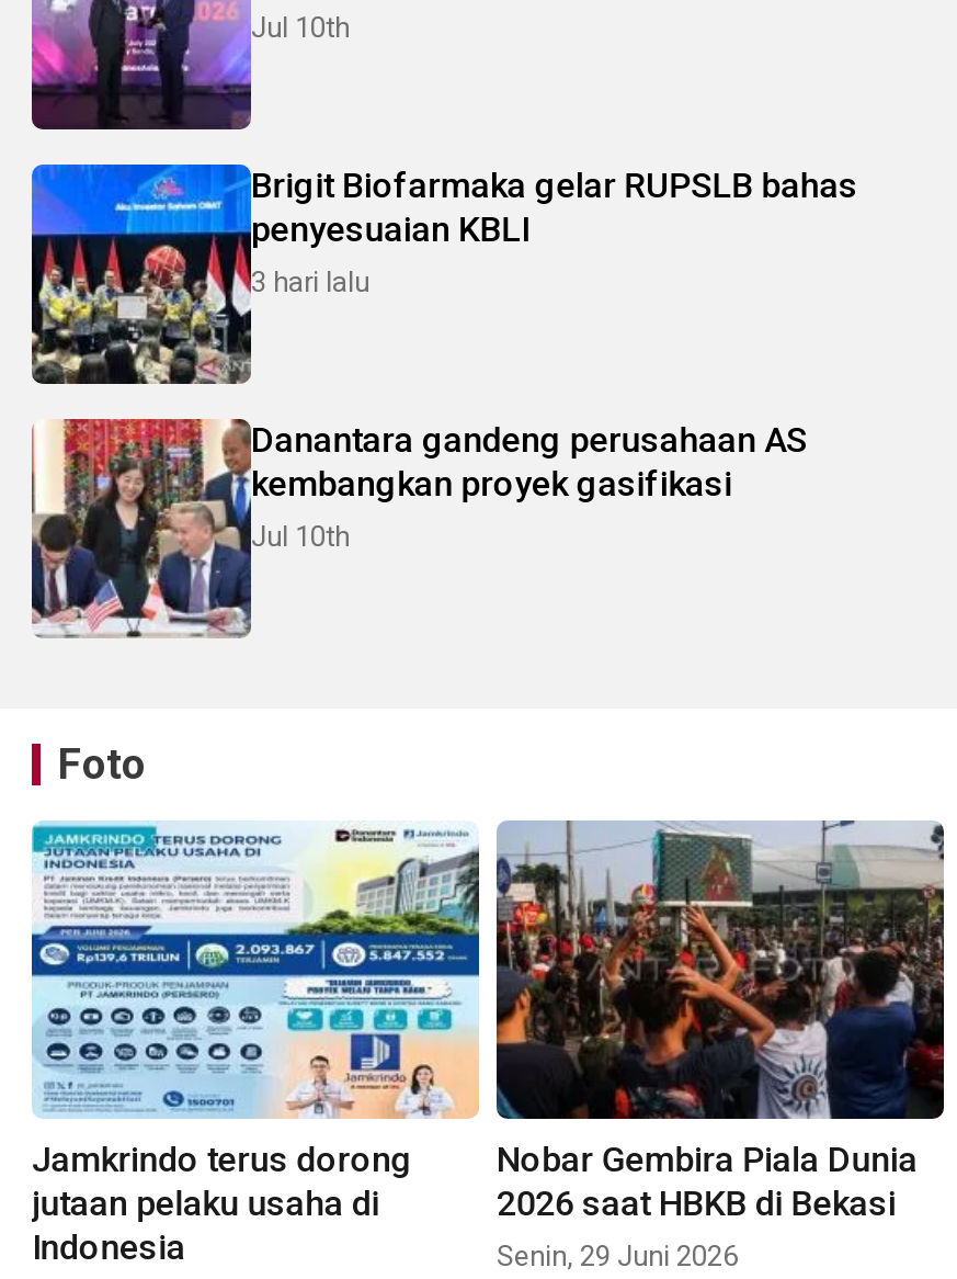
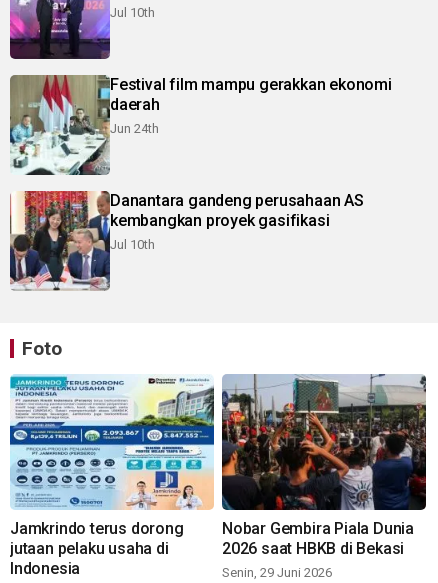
[30,162,858,386] [image] | Brigit Biofarmaka gelar RUPSLB bahas | penyesuaian KBLI | 3 hari lalu -> [9,74,392,175] [image] | Festival film mampu gerakkan ekonomi | daerah | Jun 24th

